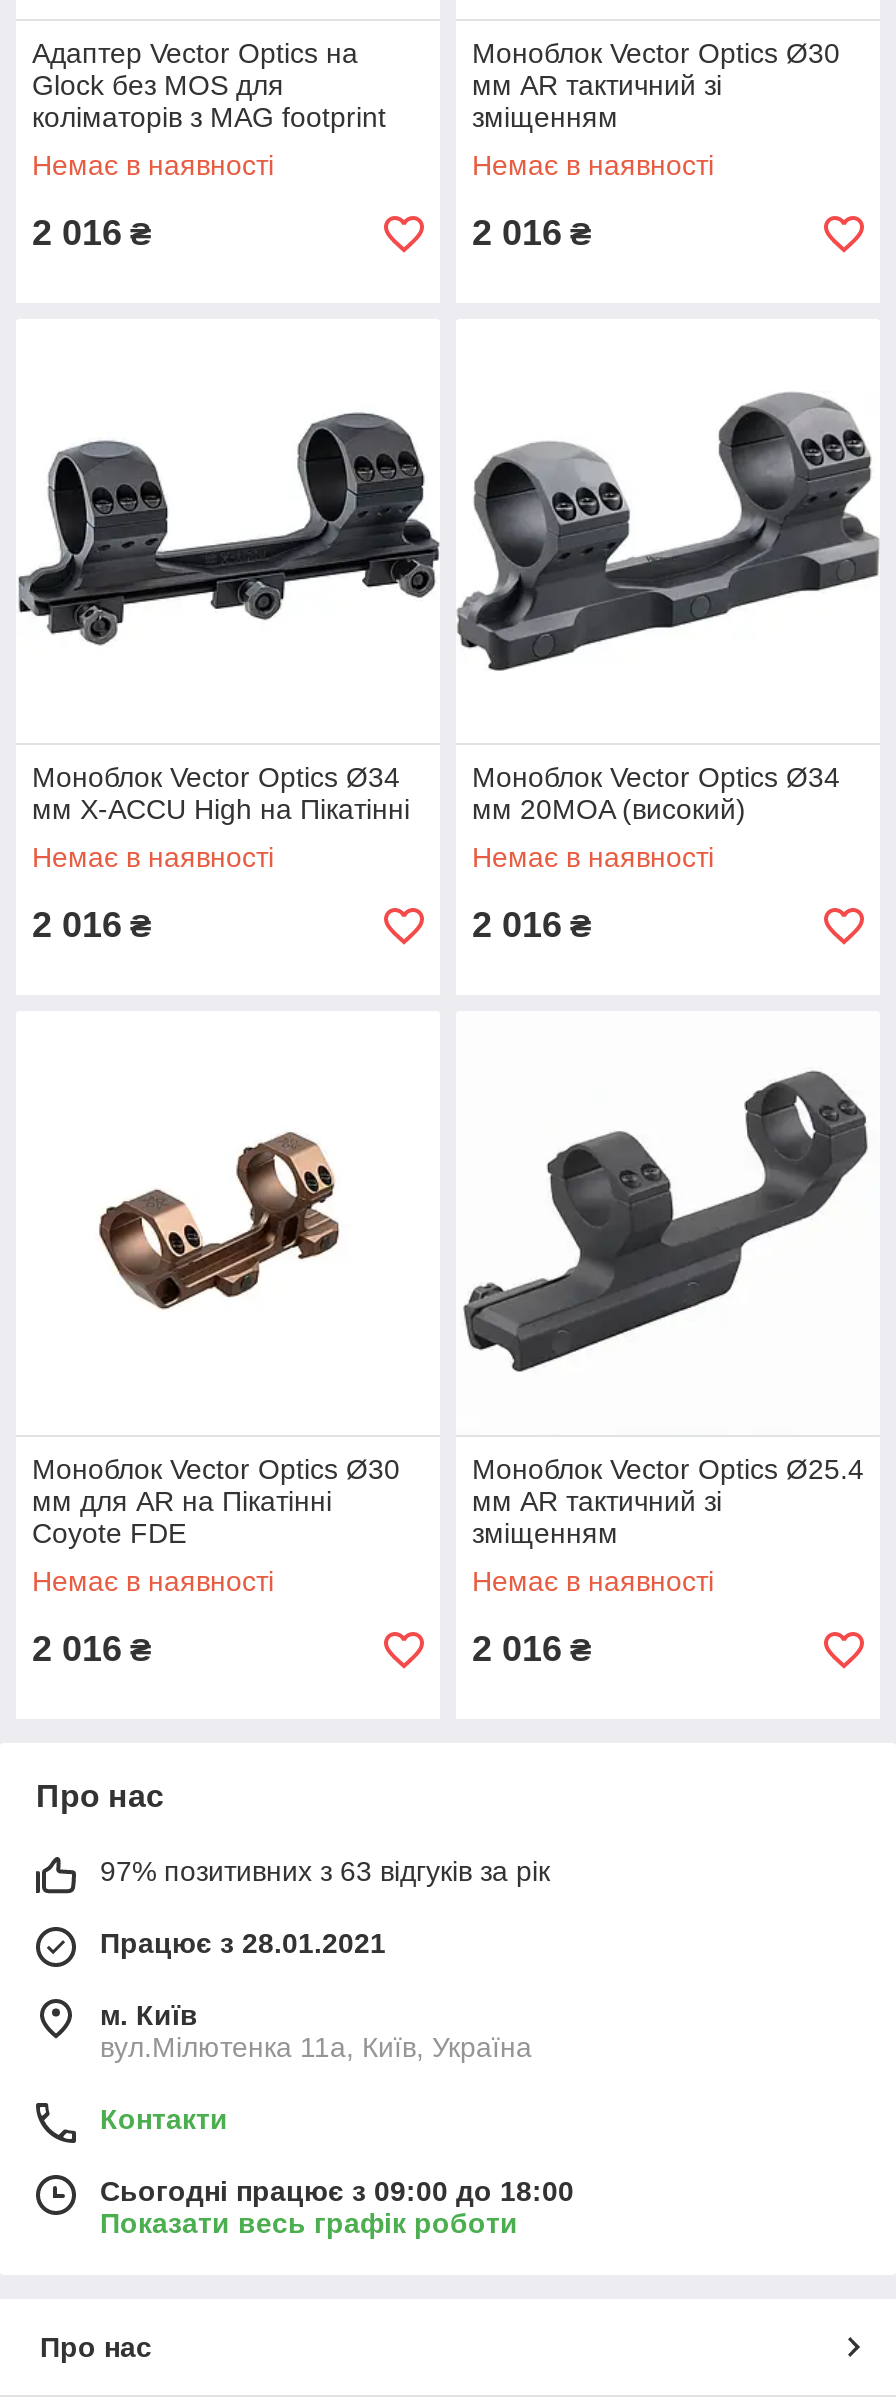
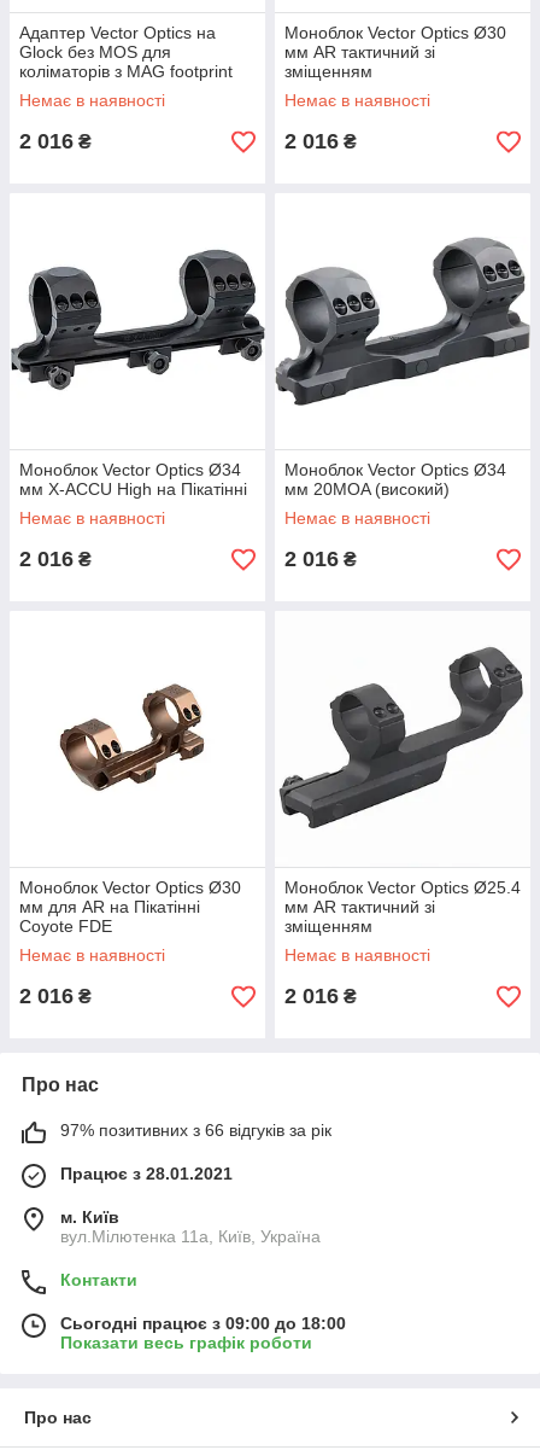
[100,1855,550,1887] 97% позитивних з 63 відгуків за рік -> [60,1120,331,1140] 97% позитивних з 66 відгуків за рік

